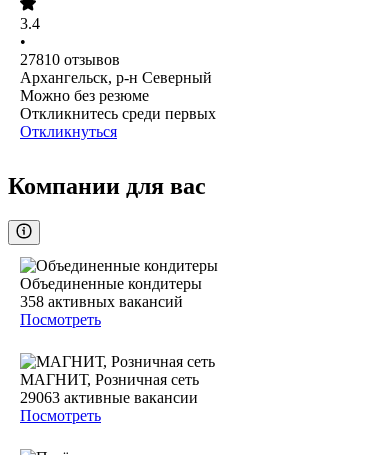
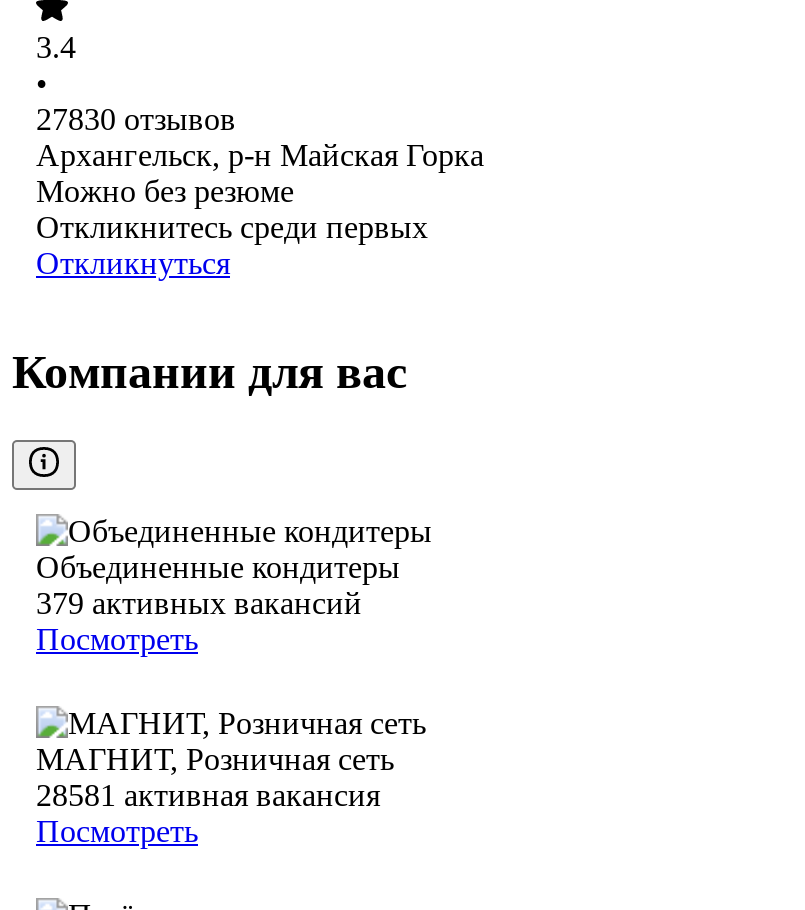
[20,51,212,86] 27810 отзывов | Архангельск, р-н Северный -> [36,103,484,173] 27830 отзывов | Архангельск, р-н Майская Горка
[20,293,183,310] 358 активных вакансий -> [36,587,362,621] 379 активных вакансий
[20,389,198,406] 29063 активные вакансии -> [36,779,380,813] 28581 активная вакансия

